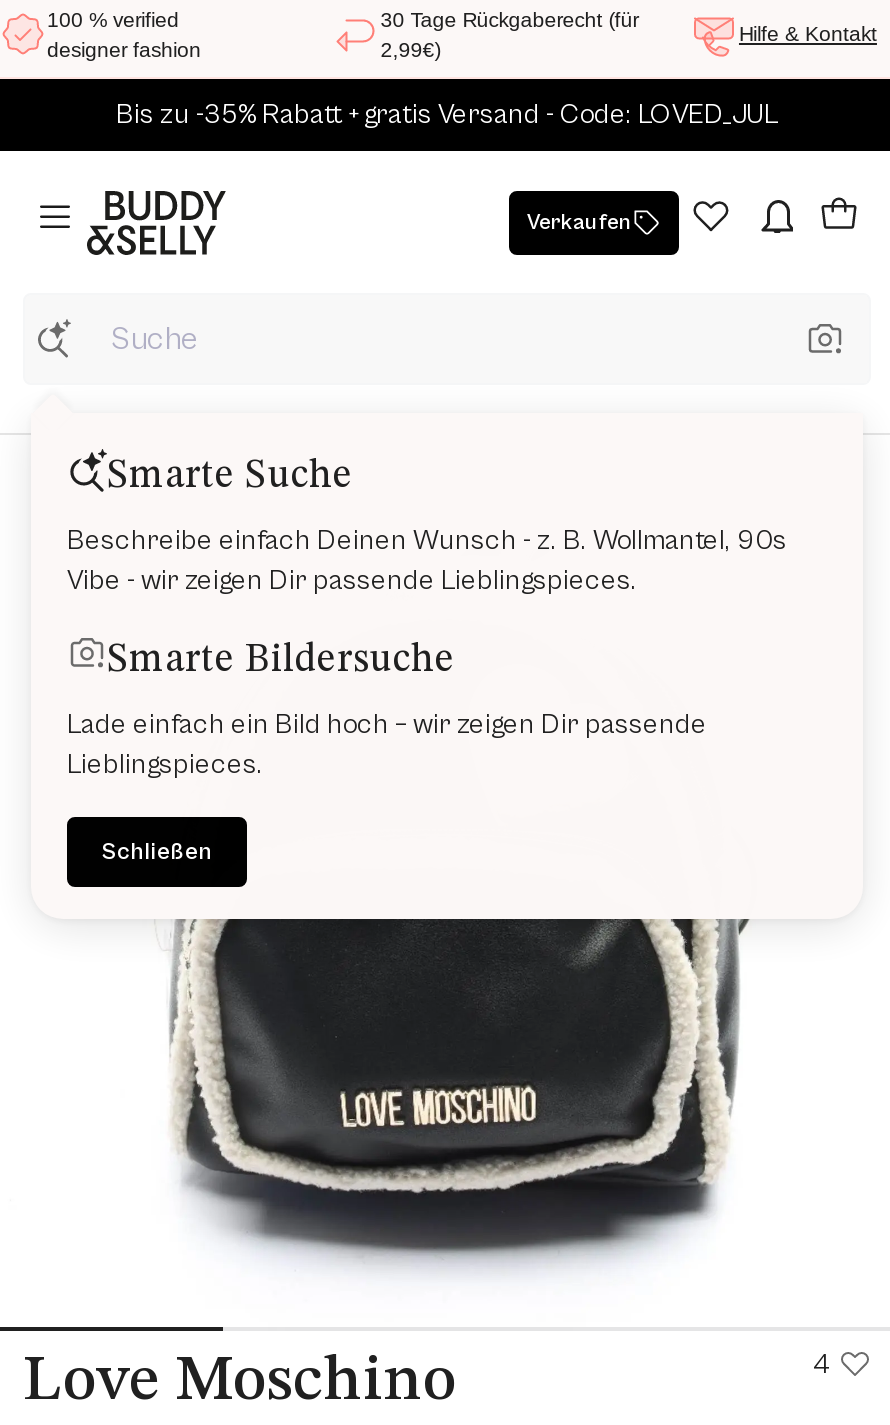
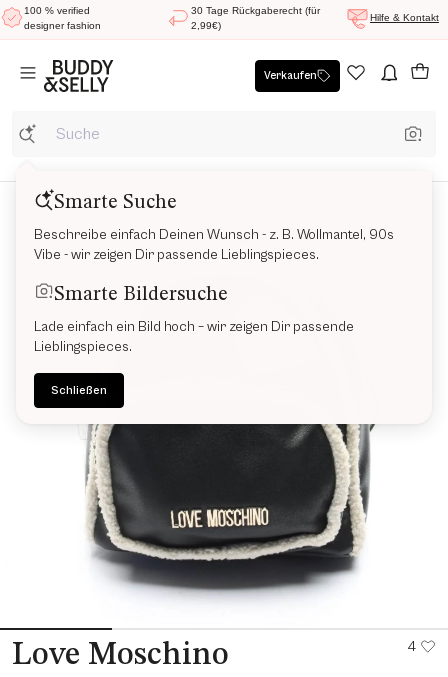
[116,99,778,131] Bis zu -35% Rabatt + gratis Versand - Code: LOVED_JUL -> none

